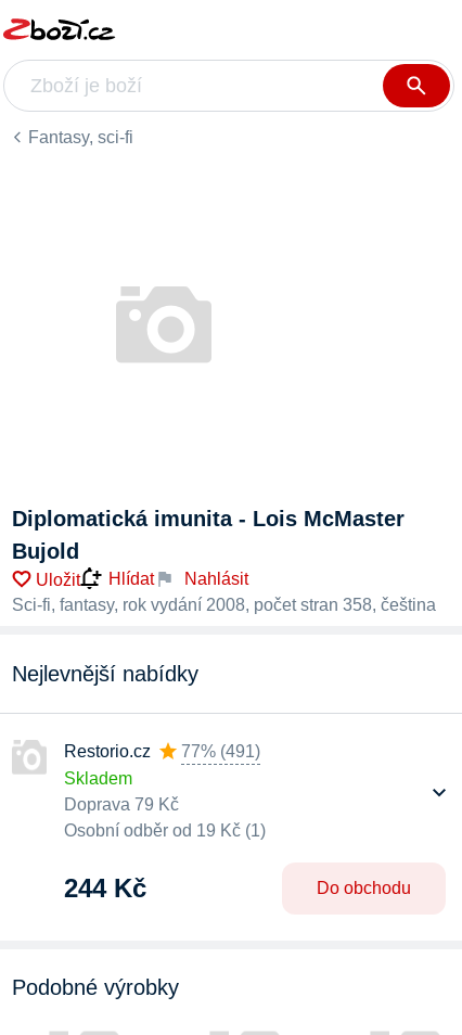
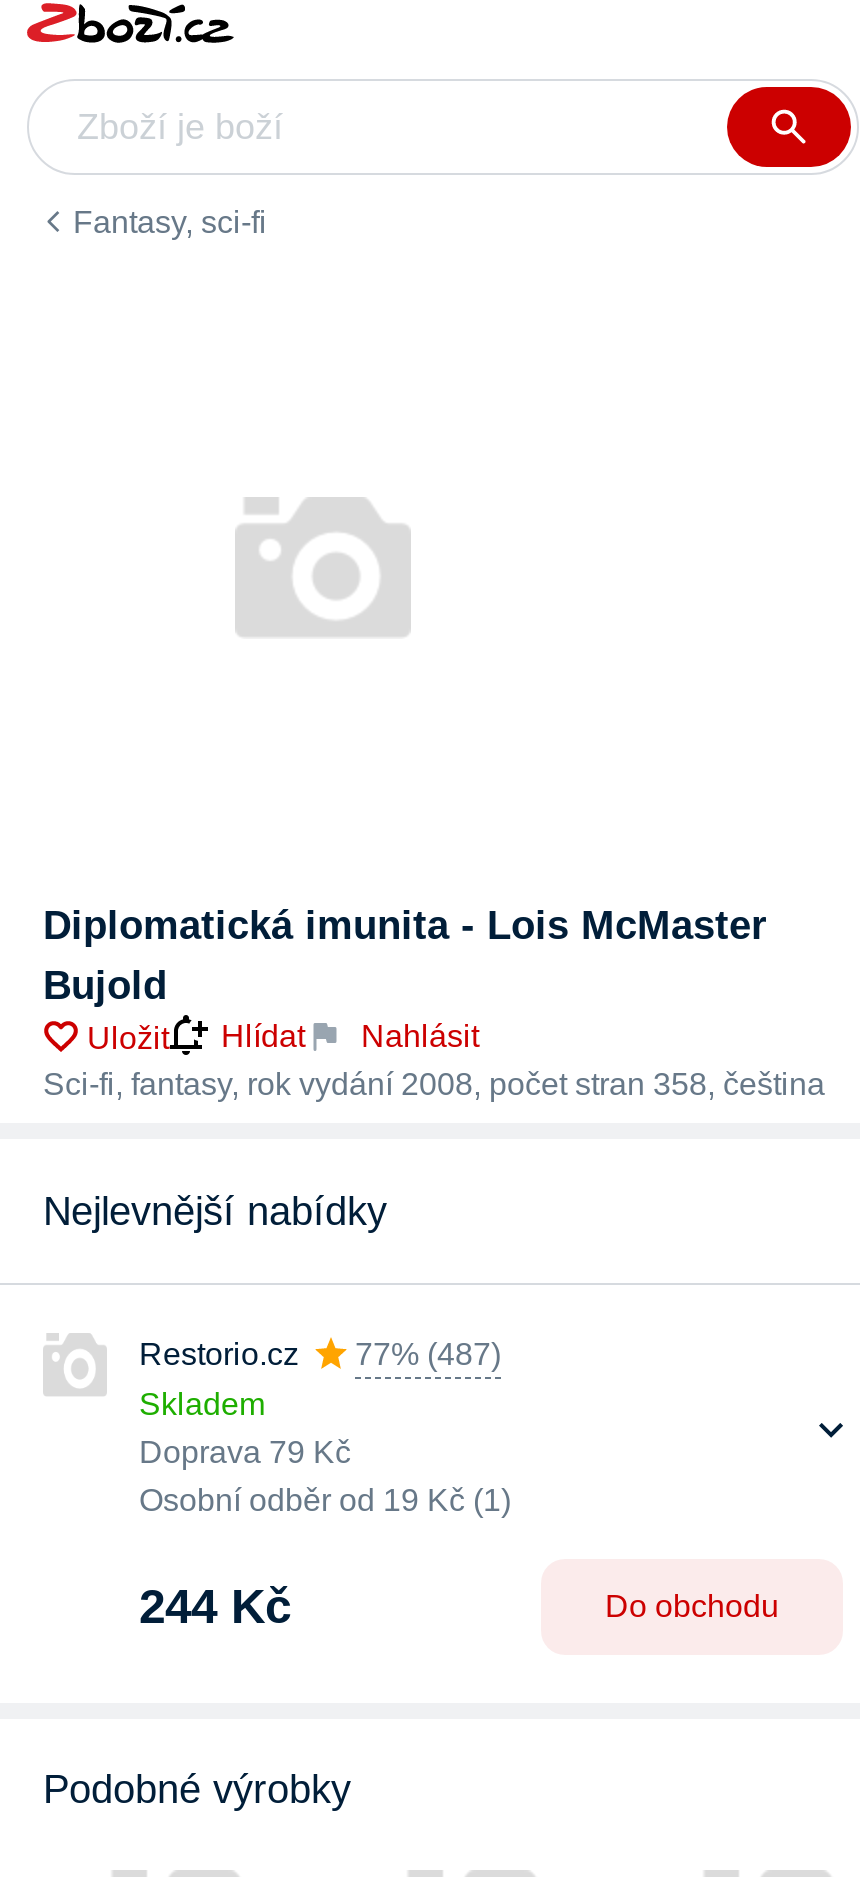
[64,742,260,761] Restorio.cz 77% (491) -> [139,1337,501,1371] Restorio.cz 77% (487)

